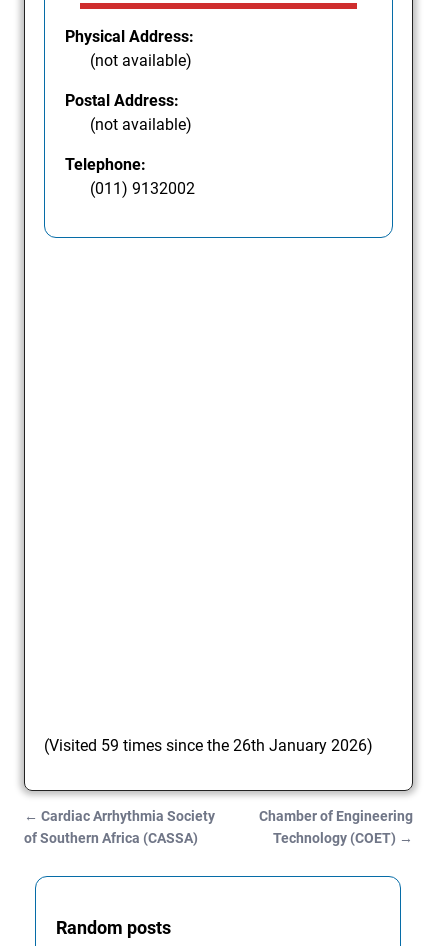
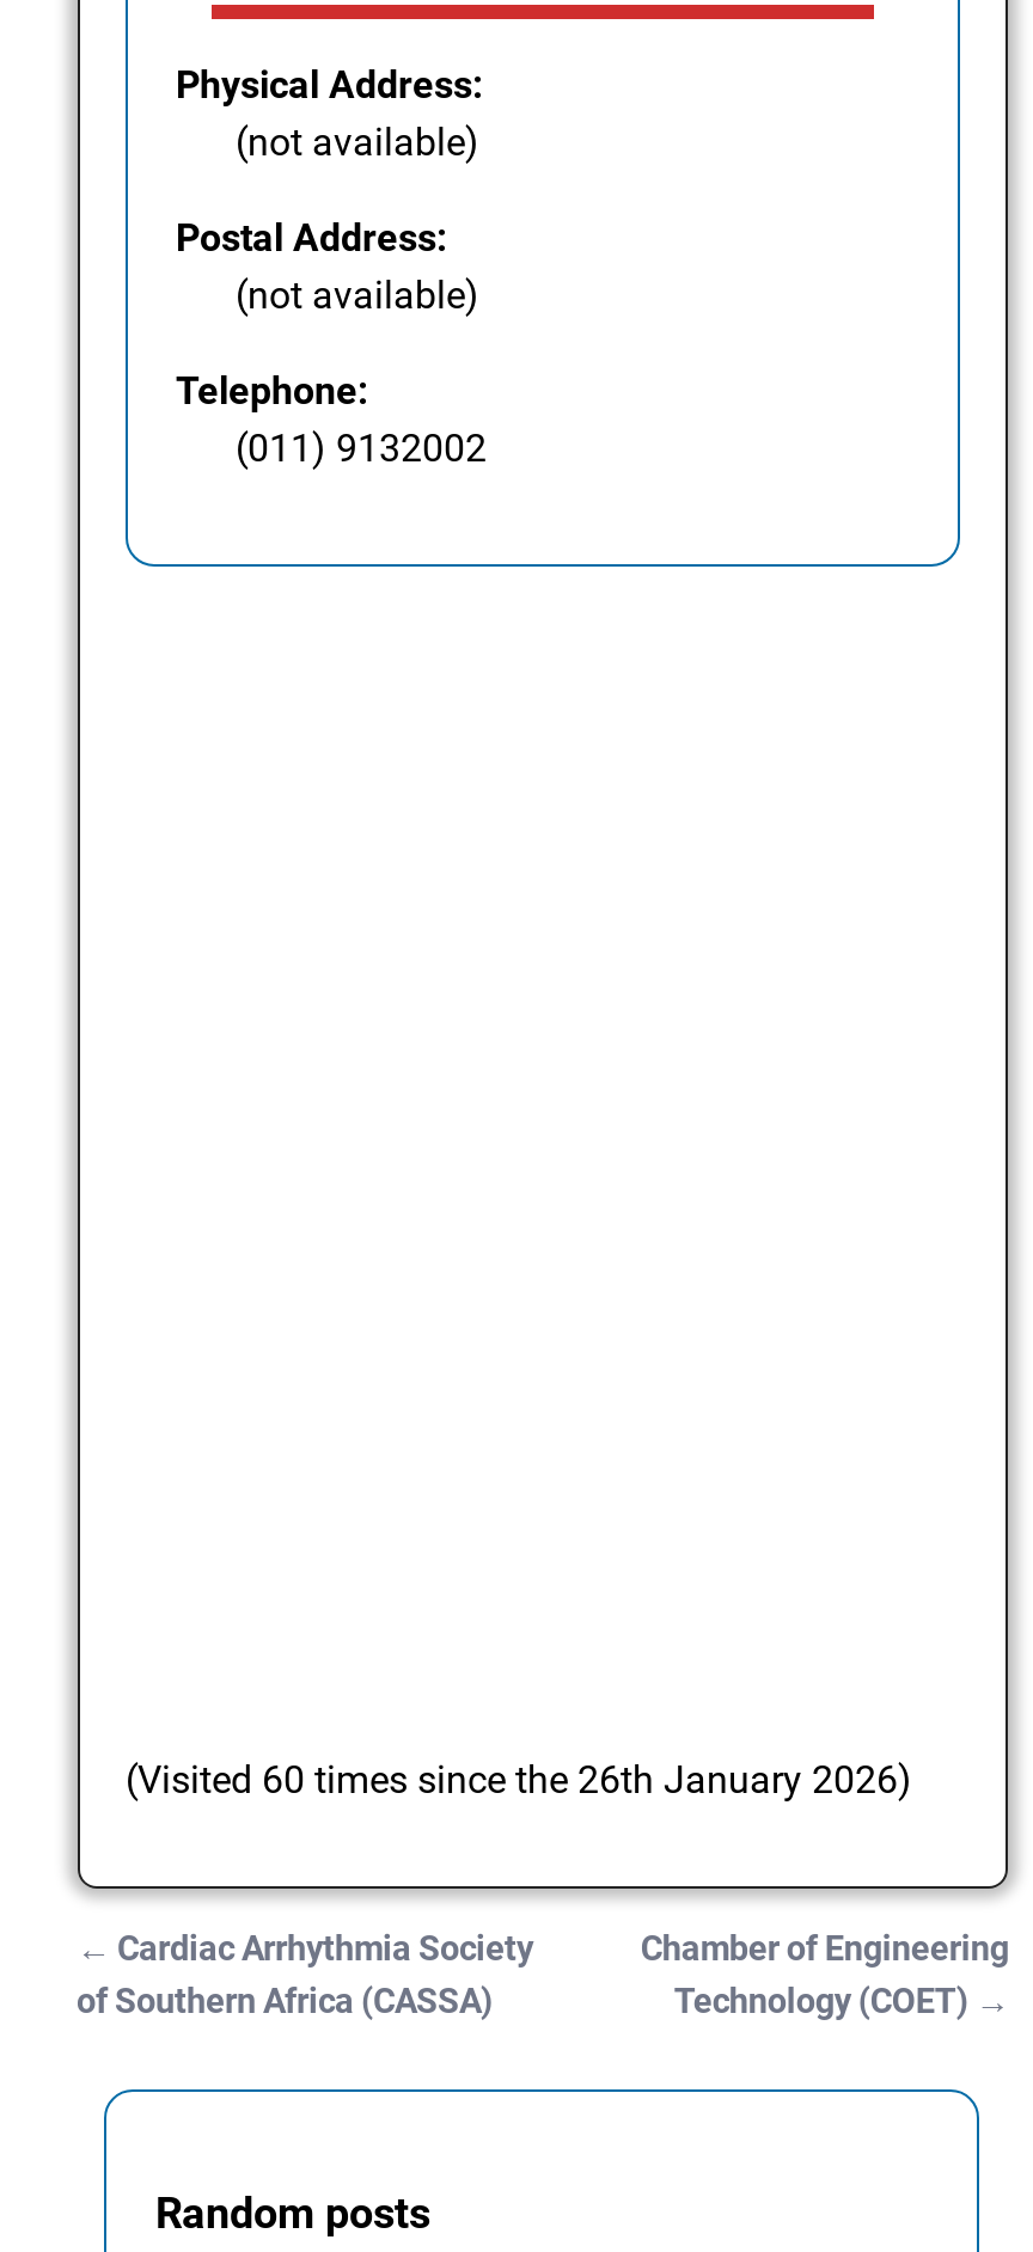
[44,736,373,755] (Visited 59 times since the 26th January 2026) -> [126,1756,912,1801] (Visited 60 times since the 26th January 2026)

